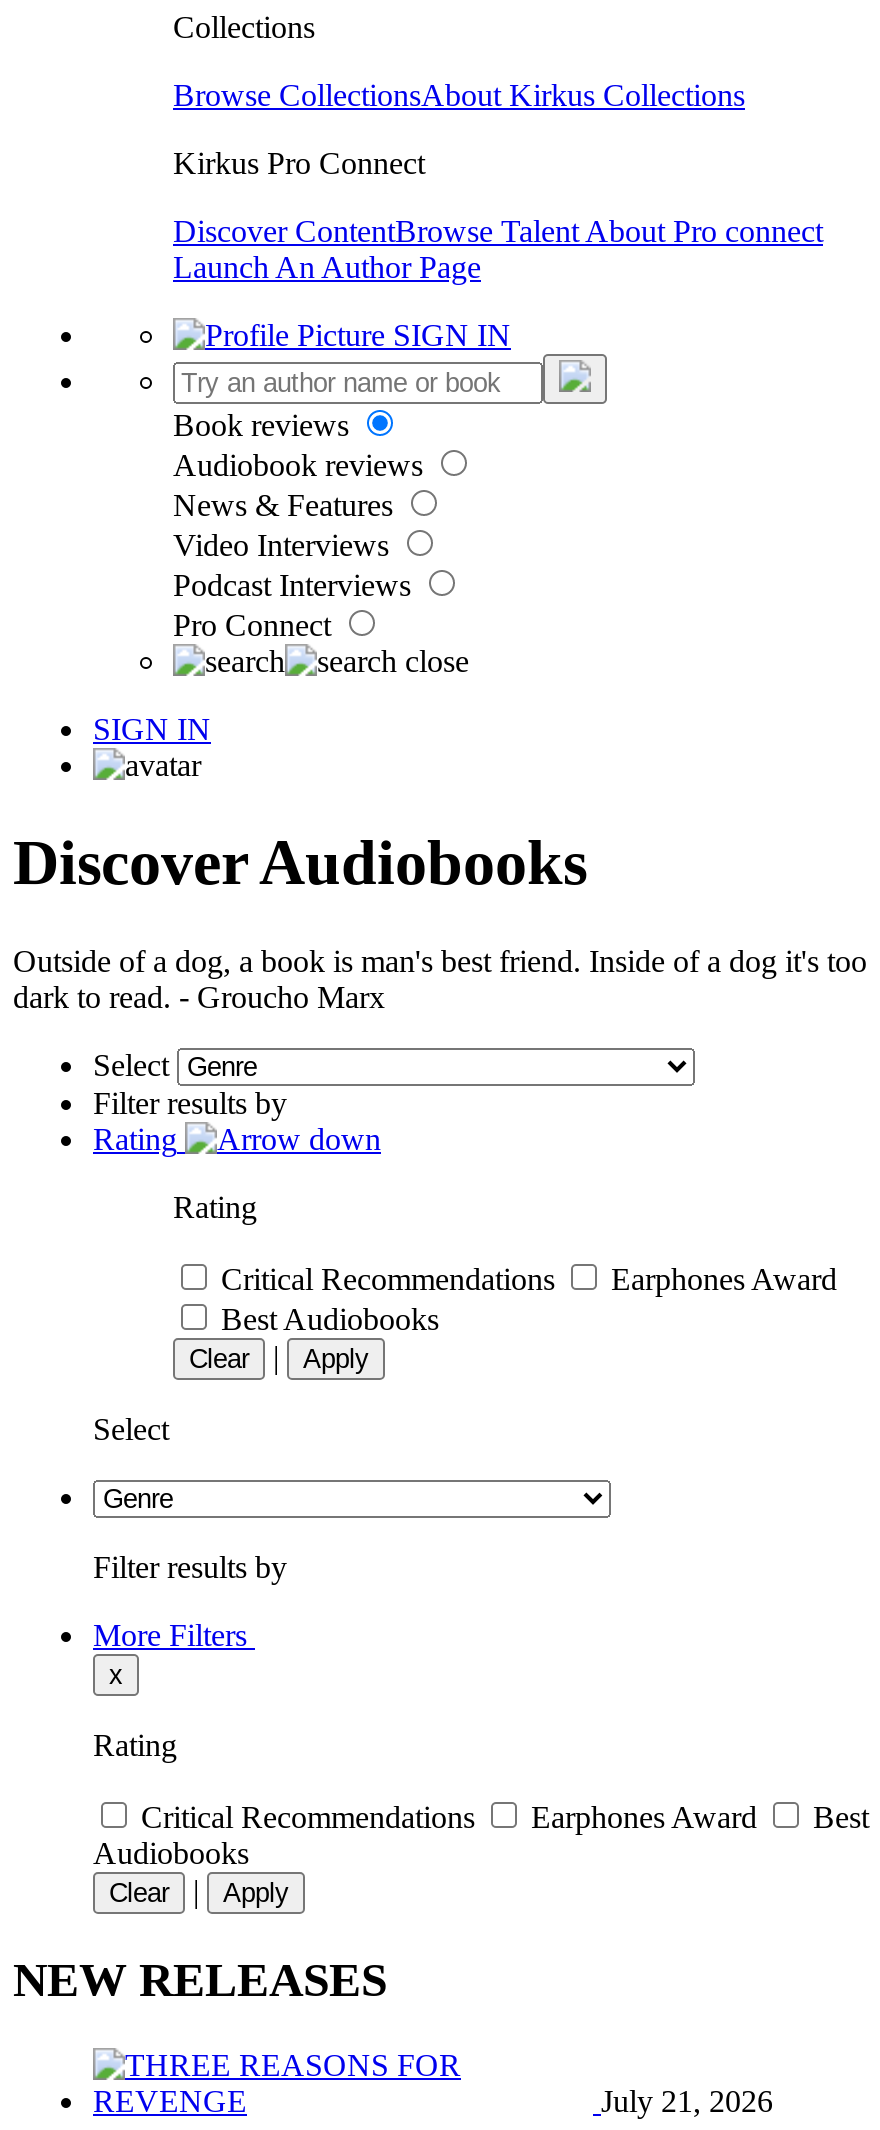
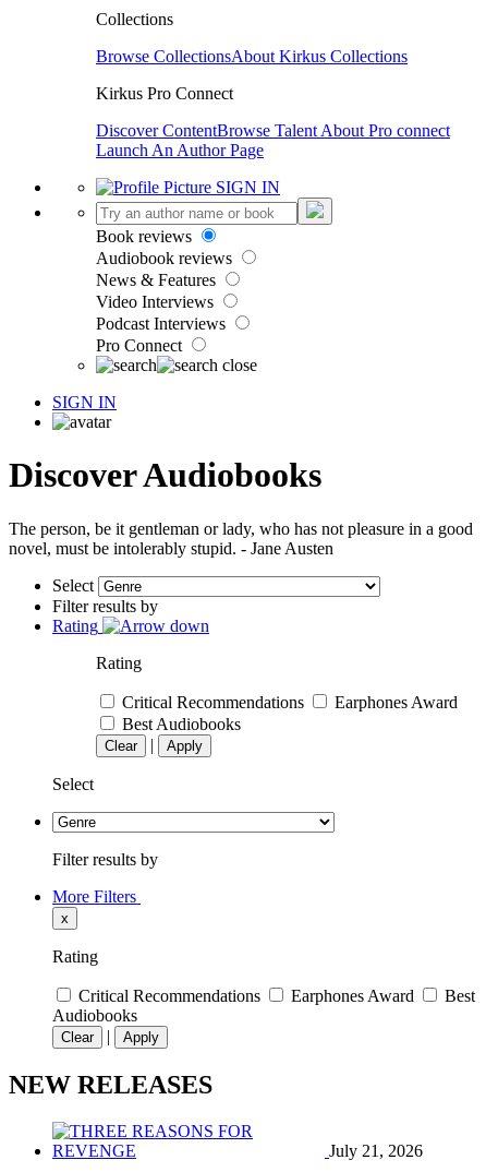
[13,944,867,1014] Outside of a dog, a book is man's best friend. Inside of a dog it's too | dark to read. - Groucho Marx -> [9,519,473,558] The person, be it gentleman or lady, who has not pleasure in a good | novel, must be intolerably stupid. - Jane Austen

